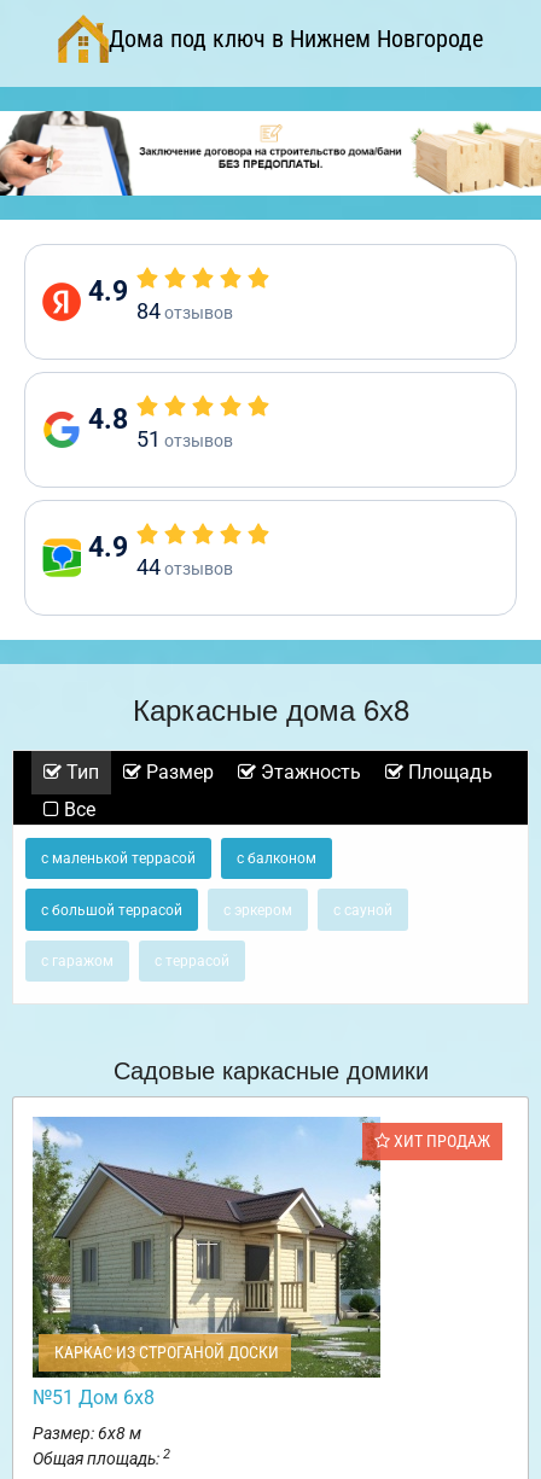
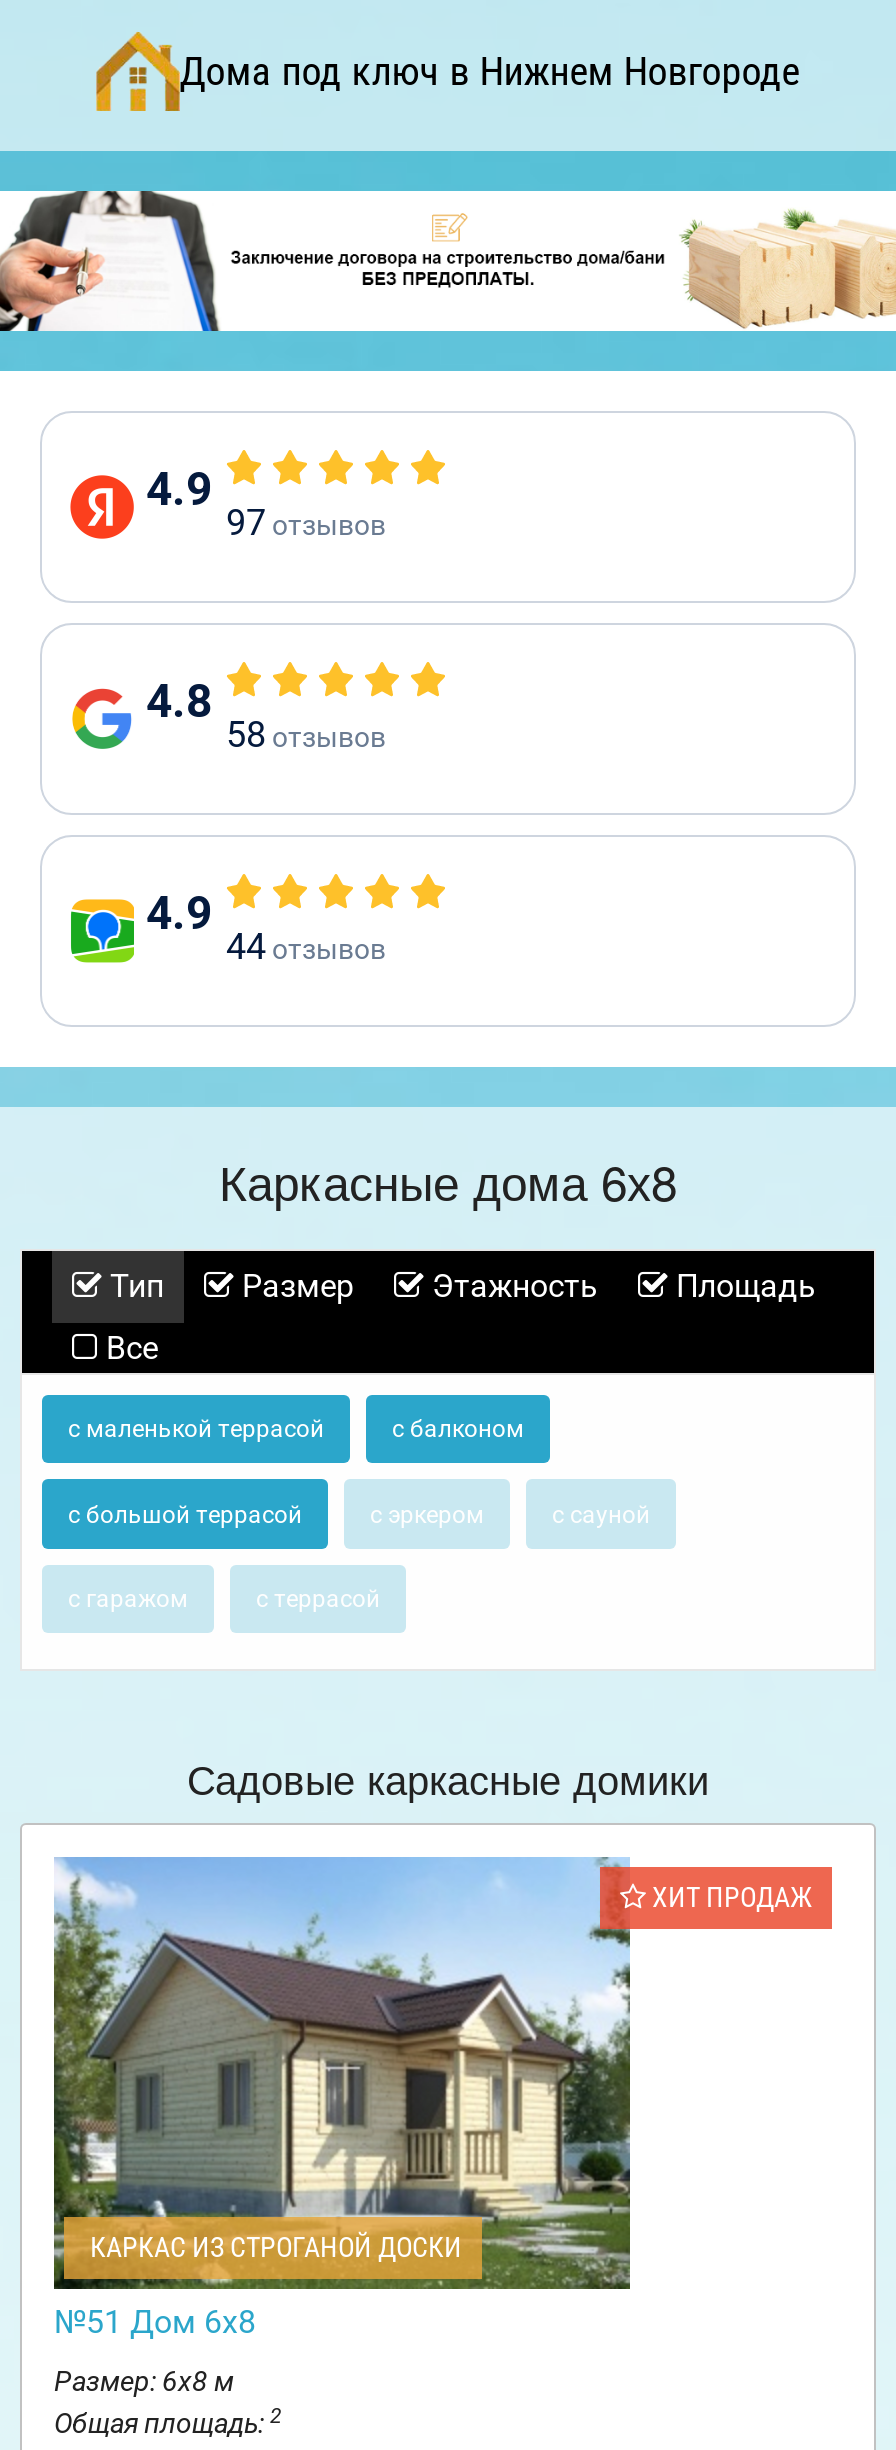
[136,298,233,324] 84 отзывов -> [226,501,386,543] 97 отзывов
[136,426,233,452] 51 отзывов -> [226,713,386,755] 58 отзывов

